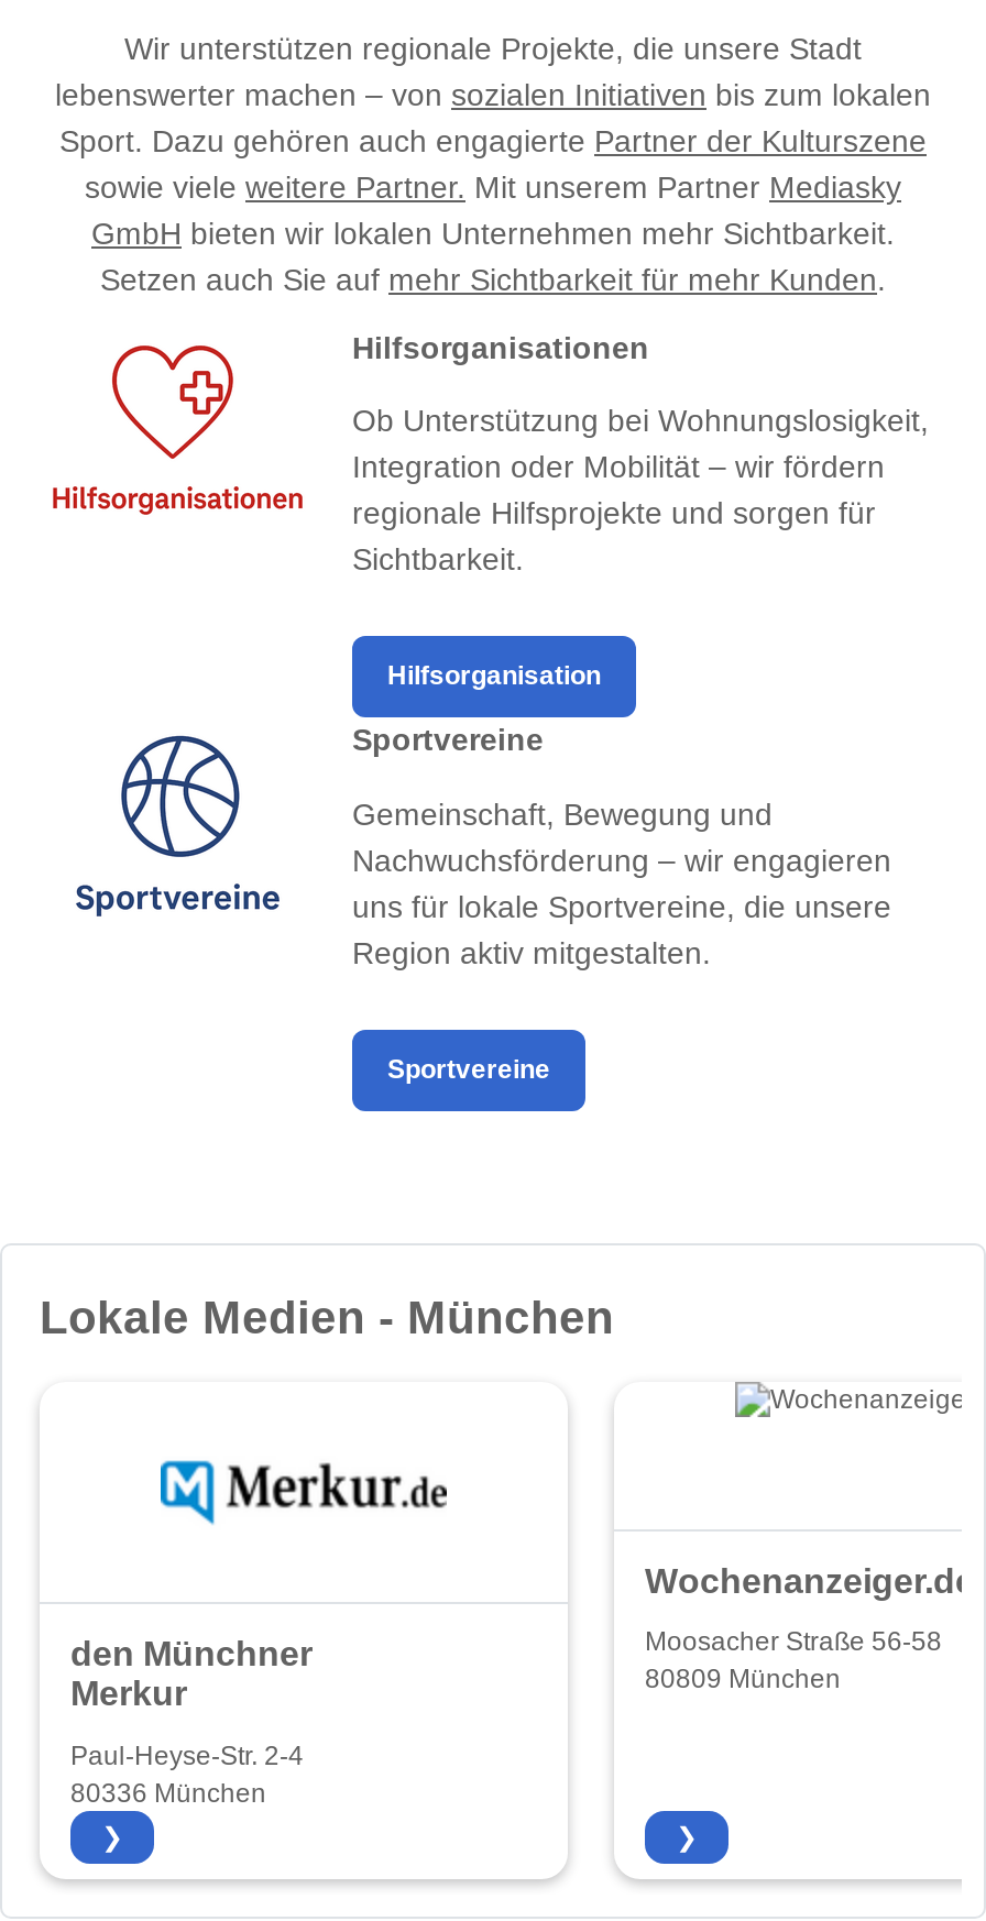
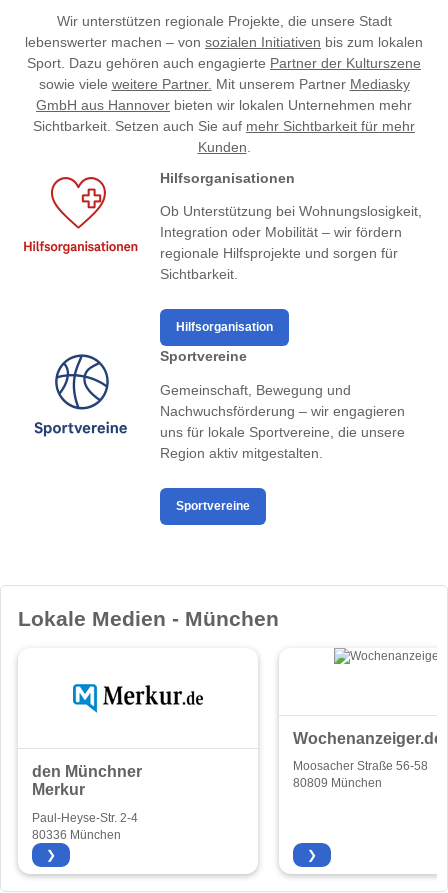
[91,215,895,296] GmbH bieten wir lokalen Unternehmen mehr Sichtbarkeit. | Setzen auch Sie auf mehr Sichtbarkeit für mehr Kunden. -> [33,96,415,154] GmbH aus Hannover bieten wir lokalen Unternehmen mehr | Sichtbarkeit. Setzen auch Sie auf mehr Sichtbarkeit für mehr | Kunden.

